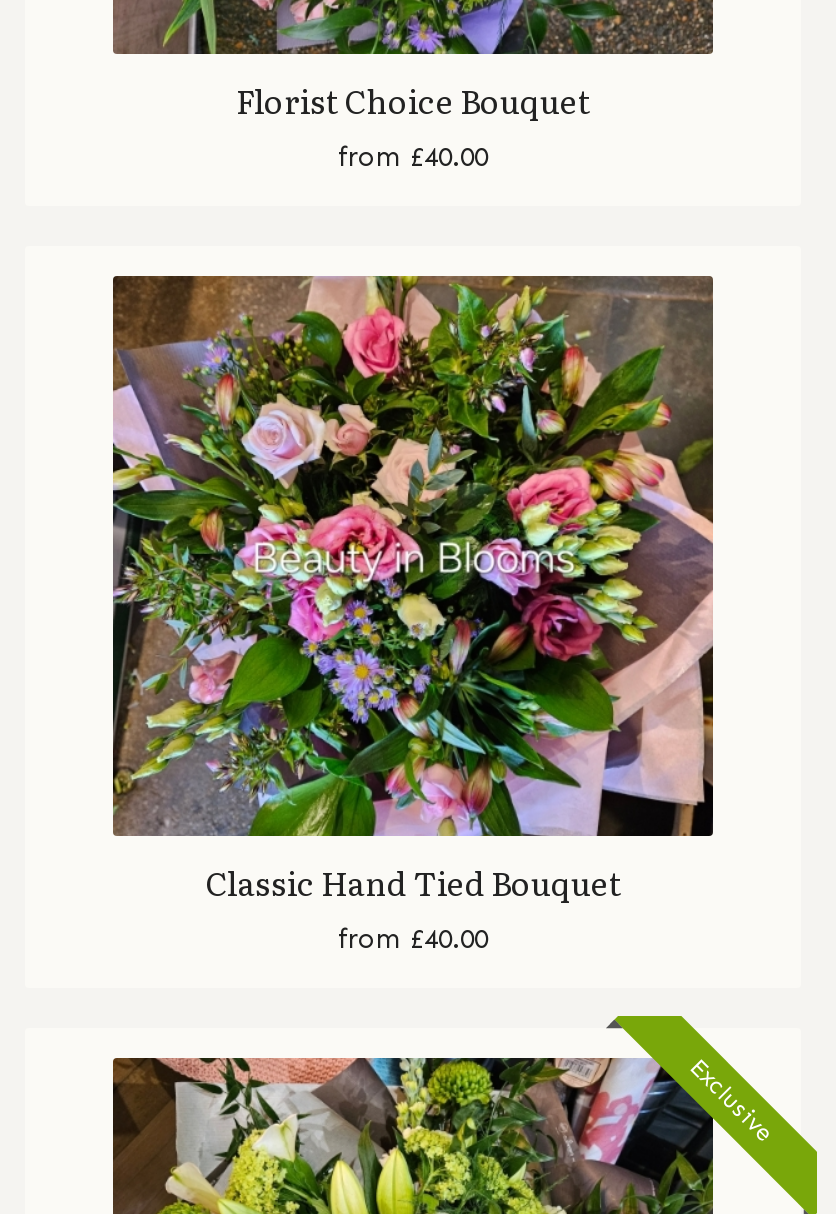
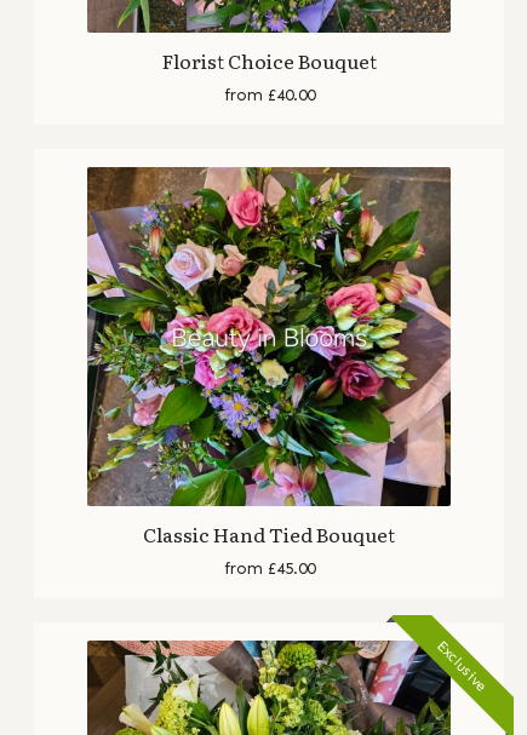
[338,922,488,956] from £40.00 -> [224,558,314,579] from £45.00

